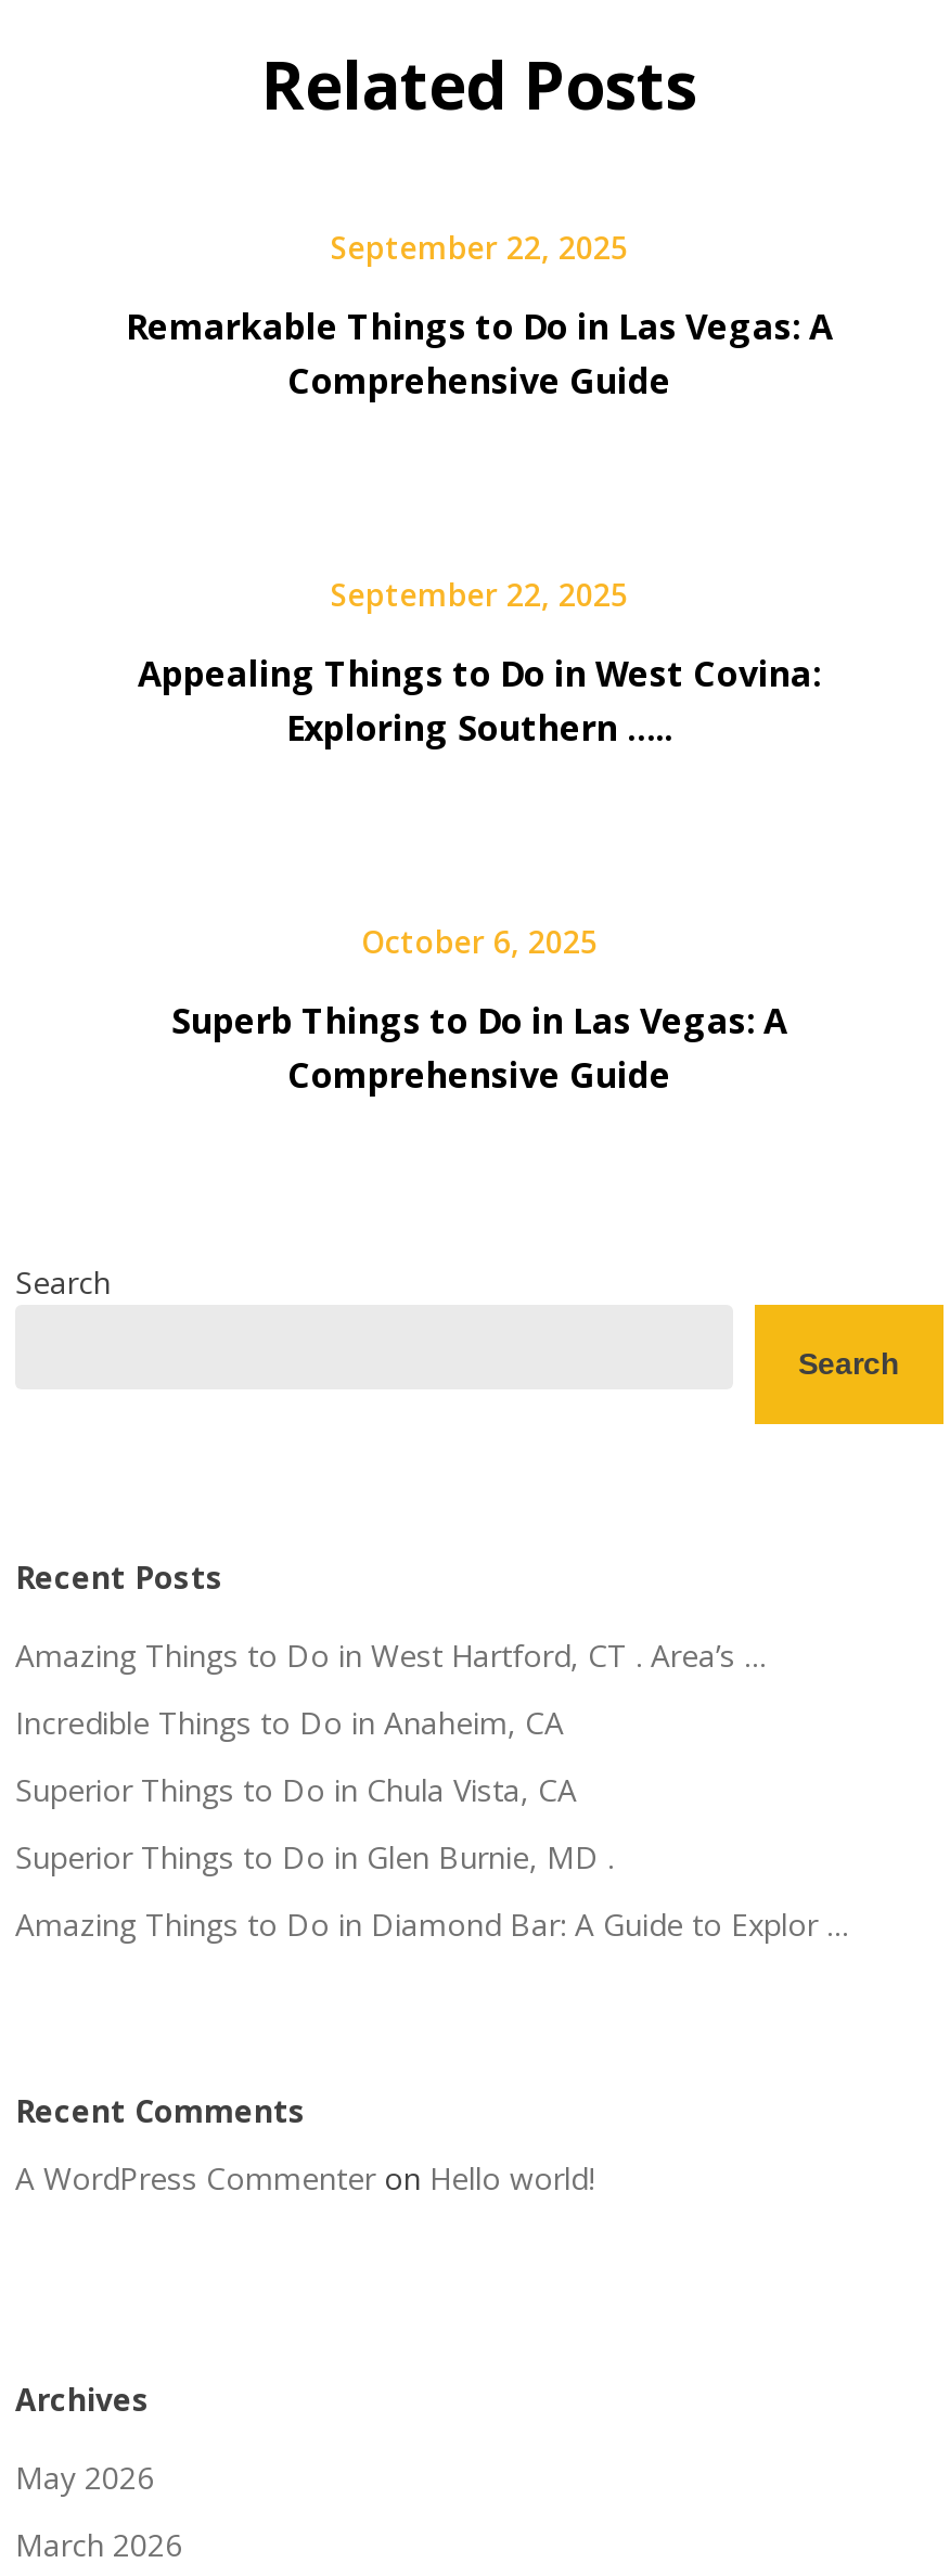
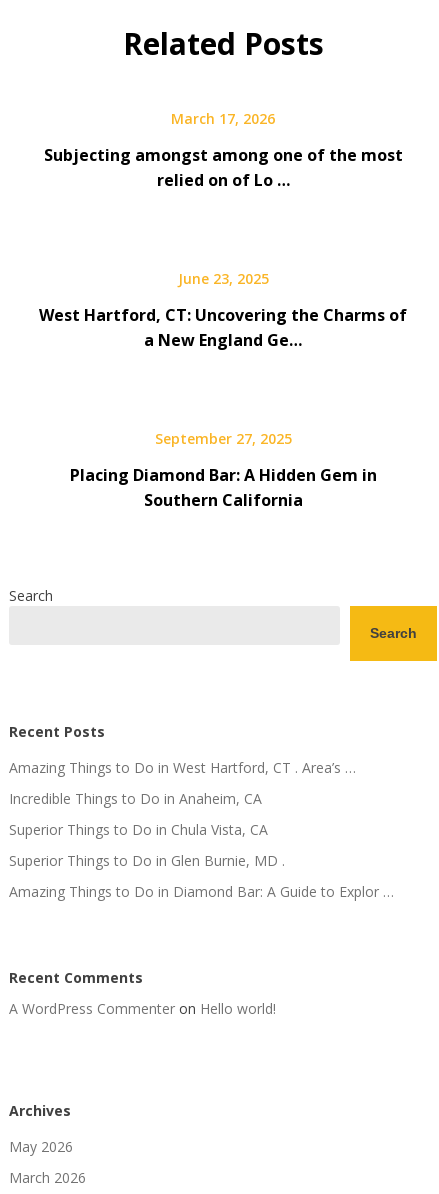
[331,226,628,267] September 22, 2025 -> [171,108,275,127] March 17, 2026
[126,302,833,403] Remarkable Things to Do in Las Vegas: A | Comprehensive Guide -> [43,143,402,190] Subjecting amongst among one of the most | relied on of Lo …
[331,573,628,614] September 22, 2025 -> [177,268,268,287] June 23, 2025
[138,649,821,751] Appealing Things to Do in West Covina: | Exploring Southern ….. -> [39,303,407,350] West Hartford, CT: Uncovering the Charms of | a New England Ge…
[361,920,598,961] October 6, 2025 -> [154,428,291,447] September 27, 2025
[171,996,787,1098] Superb Things to Do in Las Vegas: A | Comprehensive Guide -> [69,463,376,510] Placing Diamond Bar: A Hidden Gem in | Southern California

